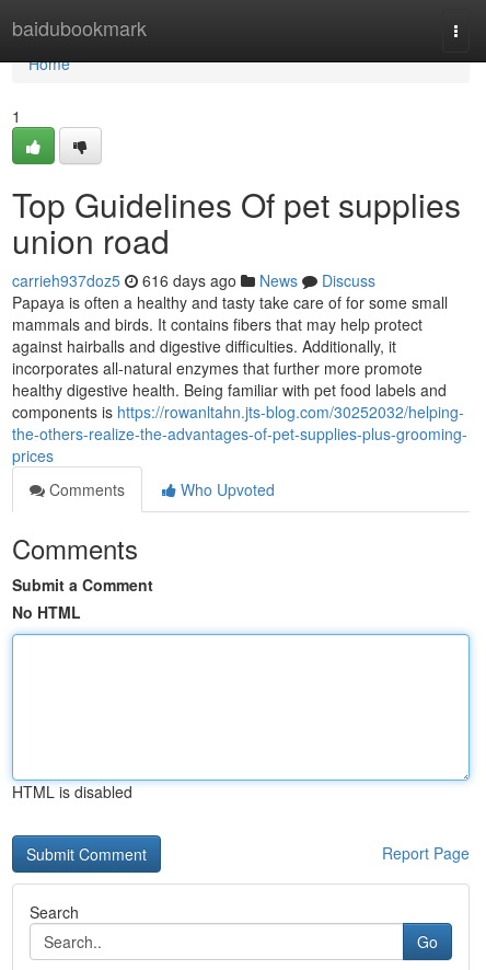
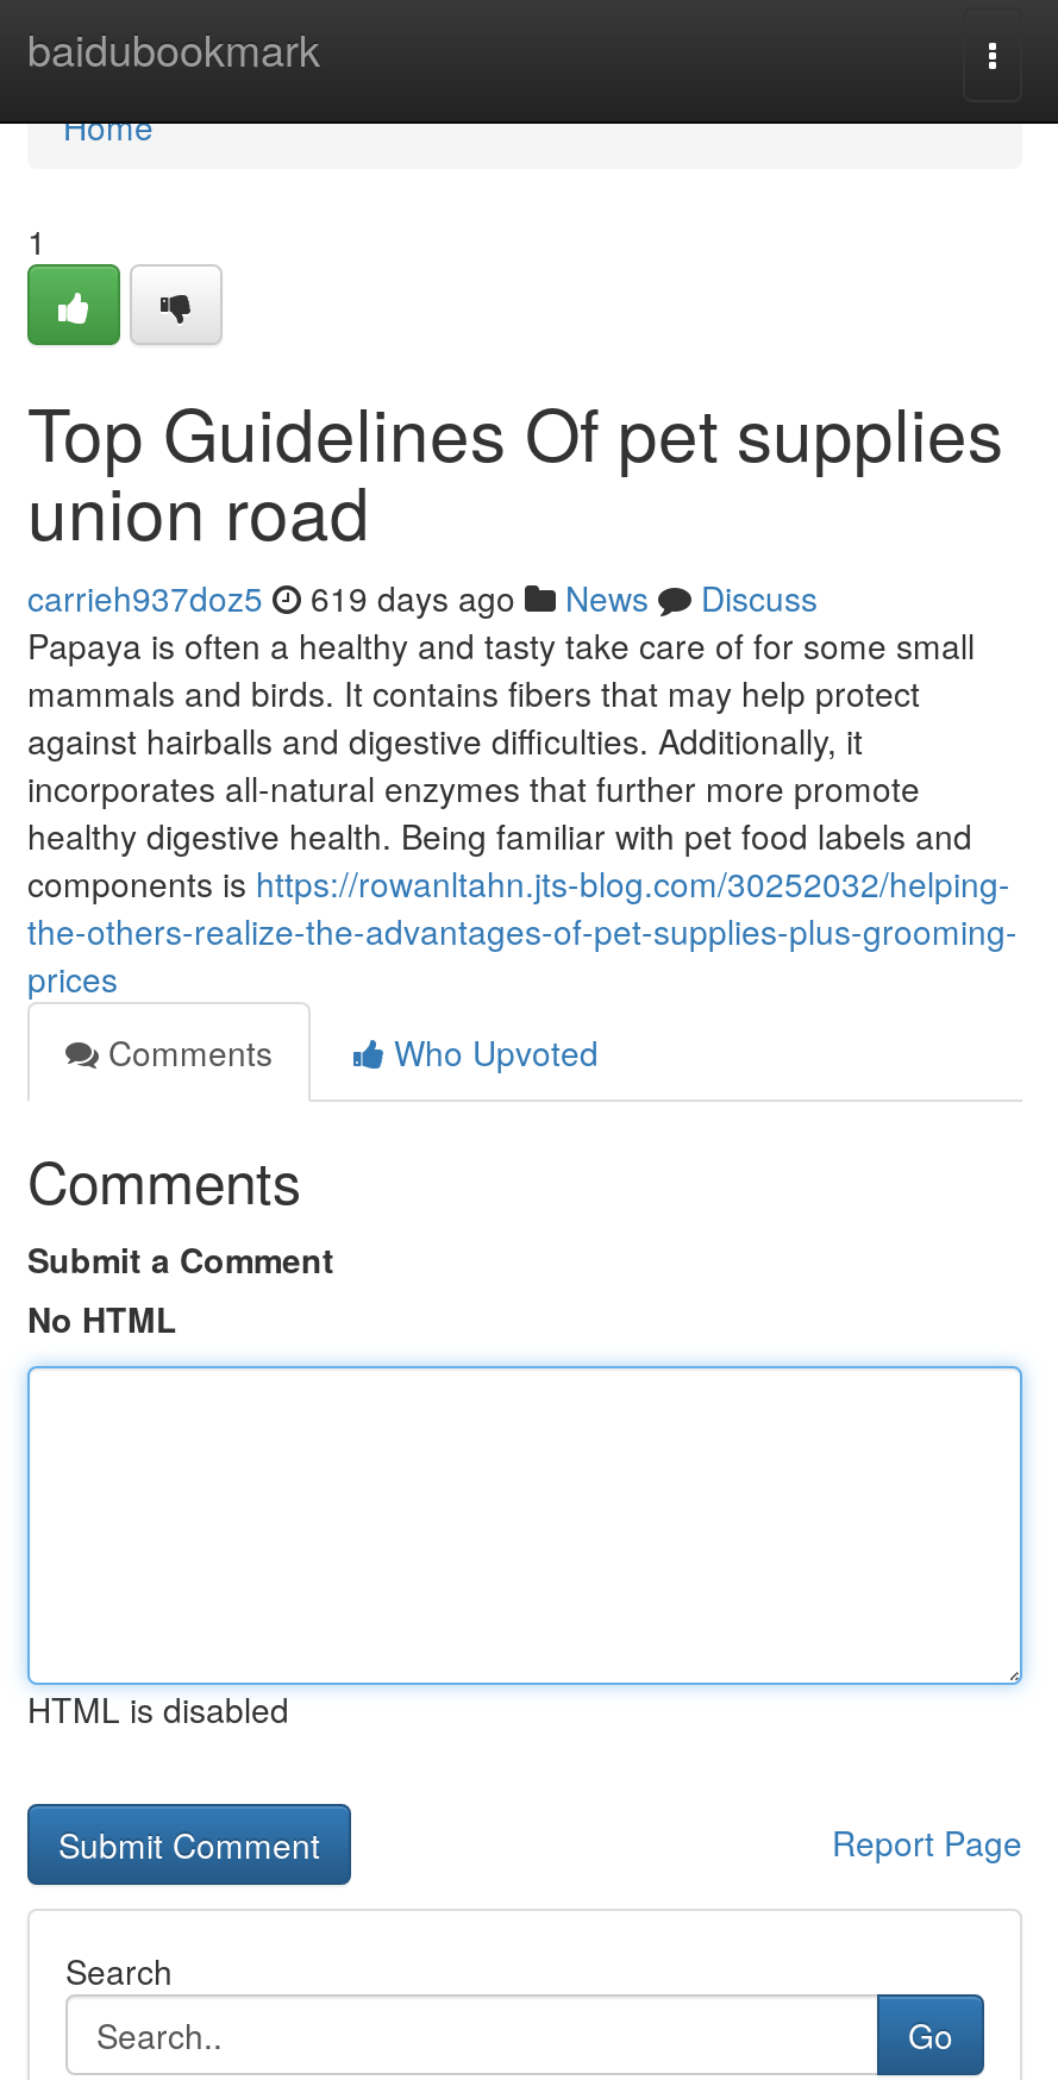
[12,269,375,291] carrieh937doz5 616 days ago News Discuss -> [27,574,818,621] carrieh937doz5 619 days ago News Discuss

